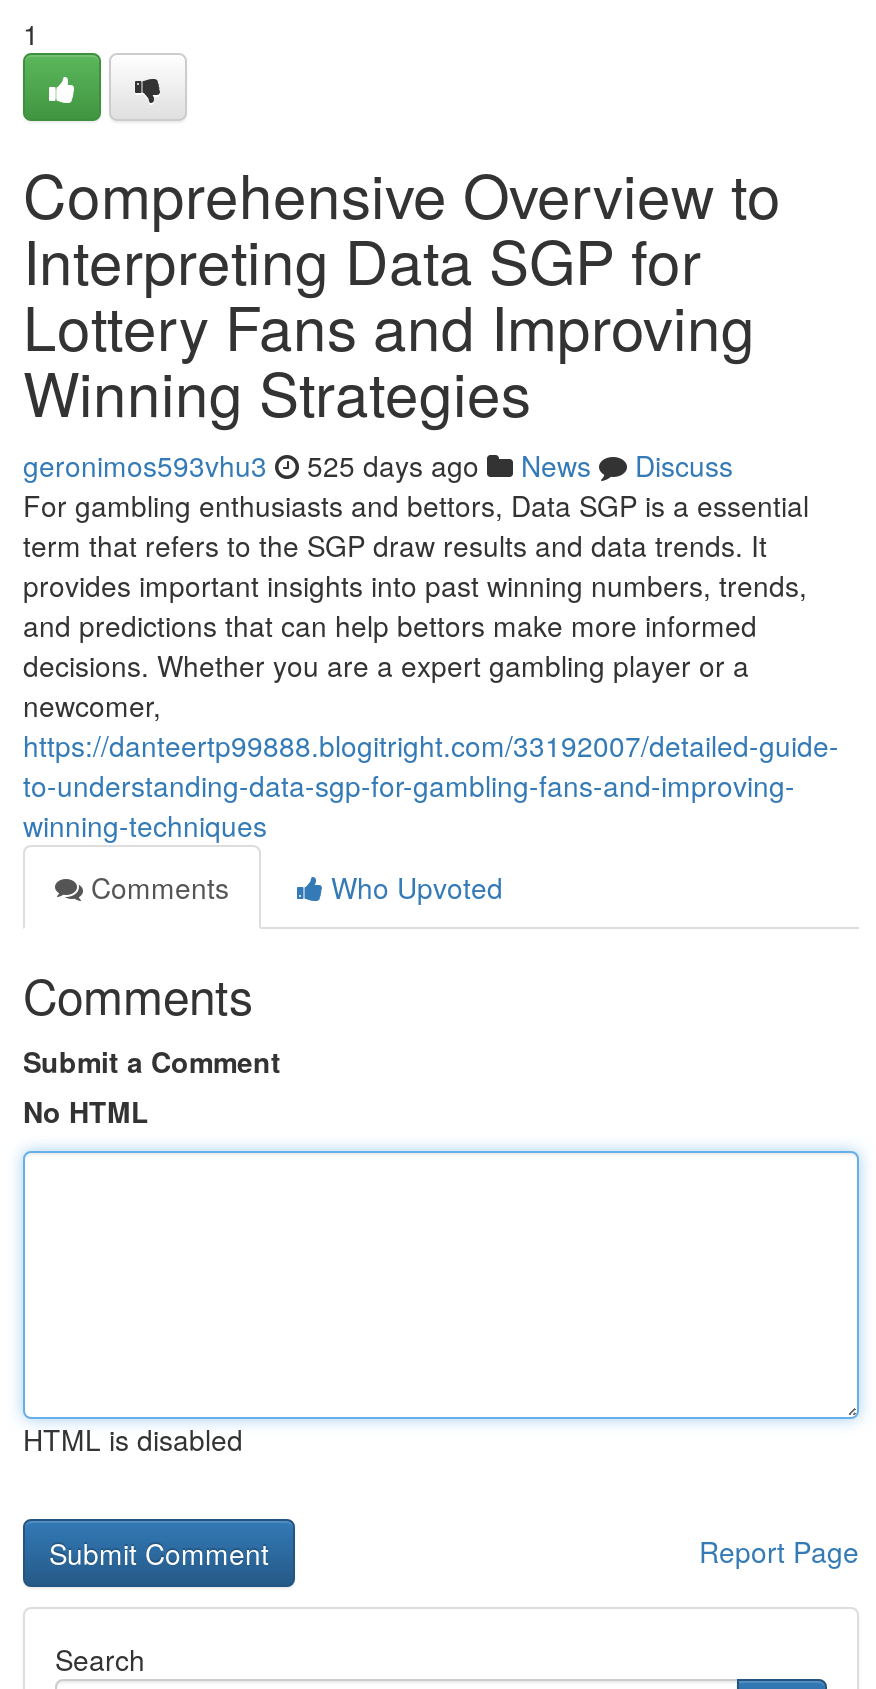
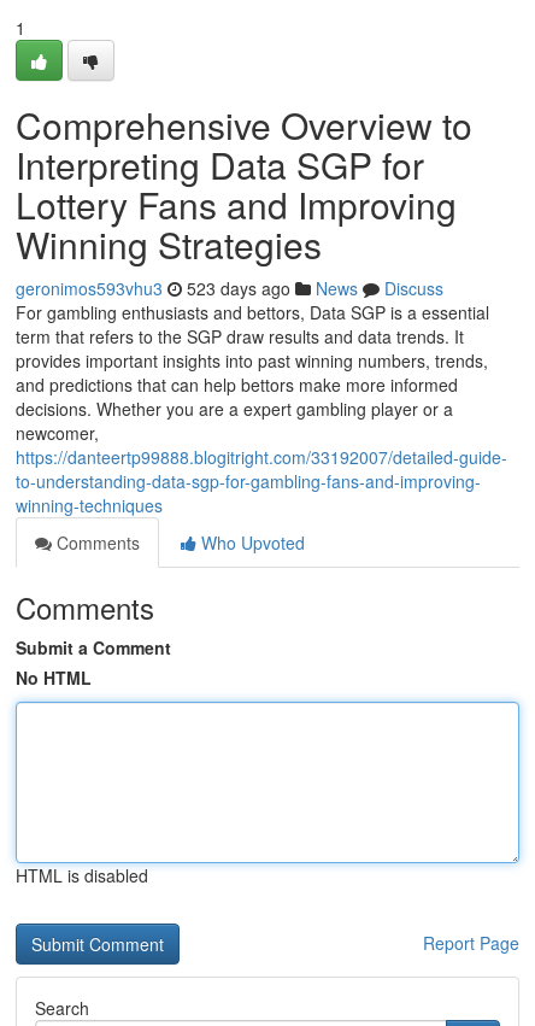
[23,445,733,485] geronimos593vhu3 525 days ago News Discuss -> [16,276,443,300] geronimos593vhu3 523 days ago News Discuss

